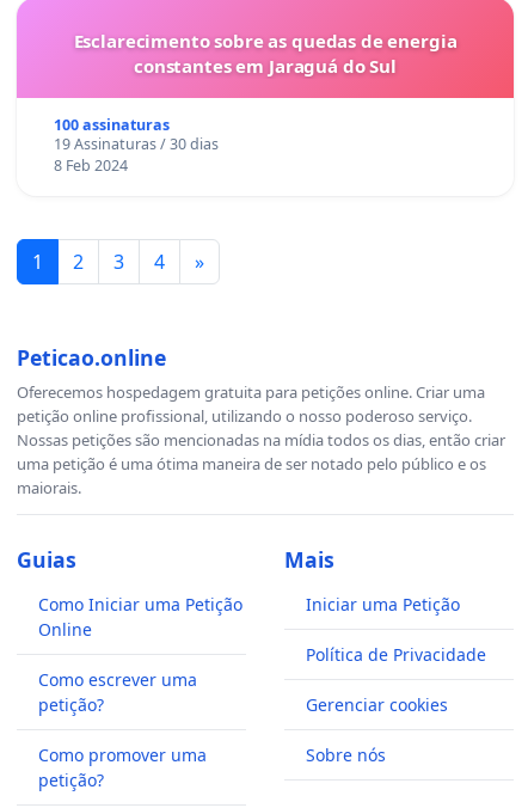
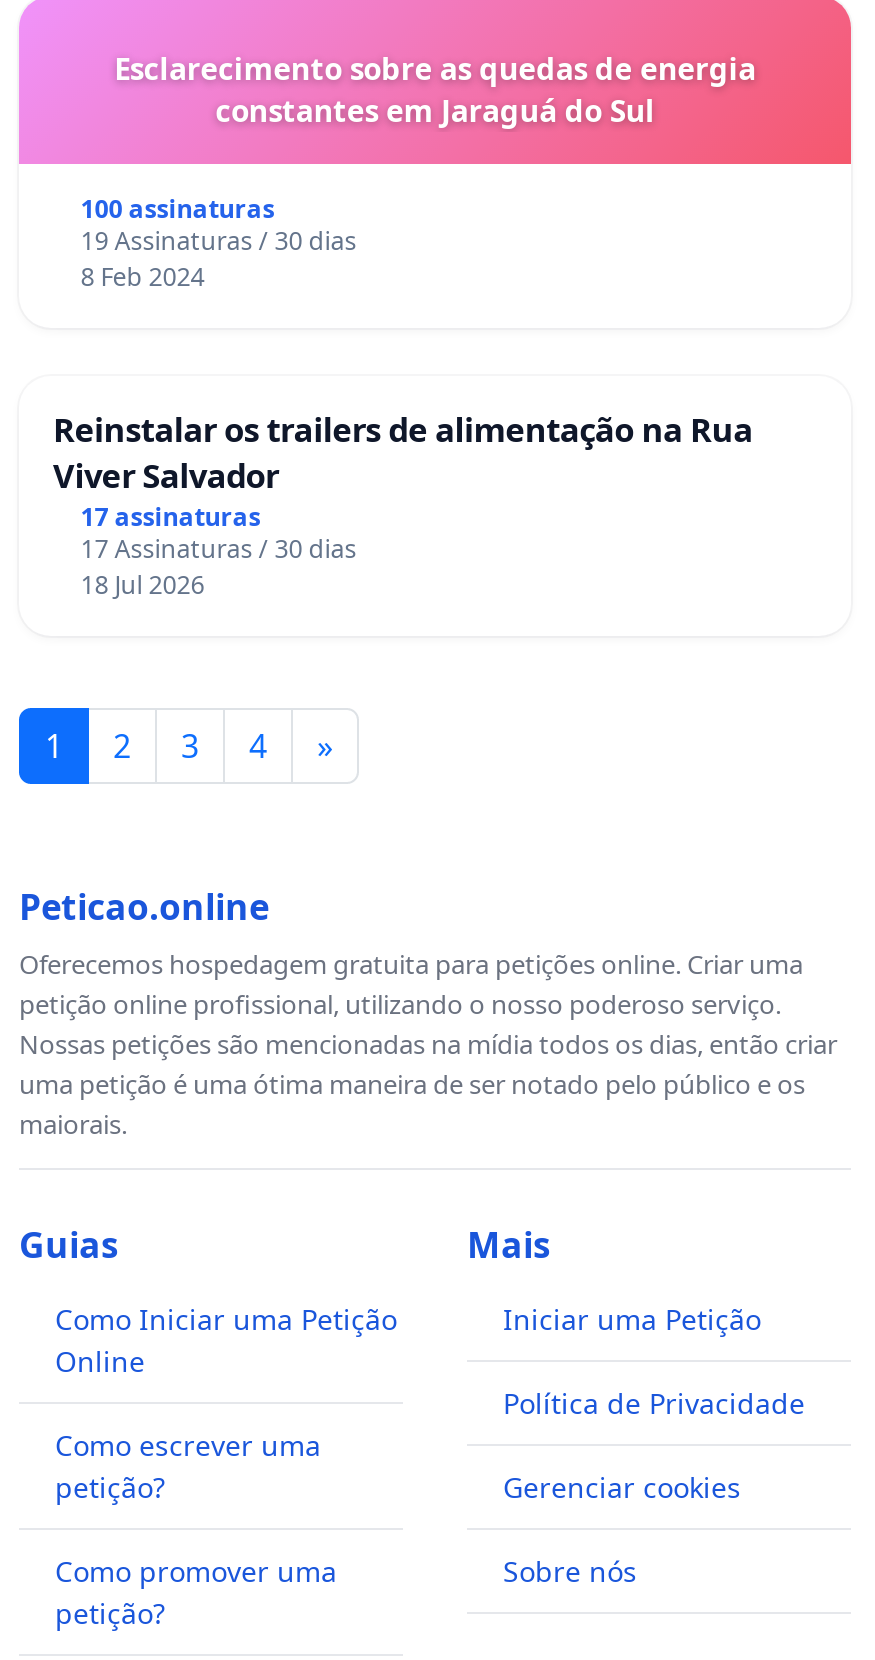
none -> [53,407,753,602] Reinstalar os trailers de alimentação na Rua | Viver Salvador | 17 assinaturas | 17 Assinaturas / 30 dias | 18 Jul 2026

